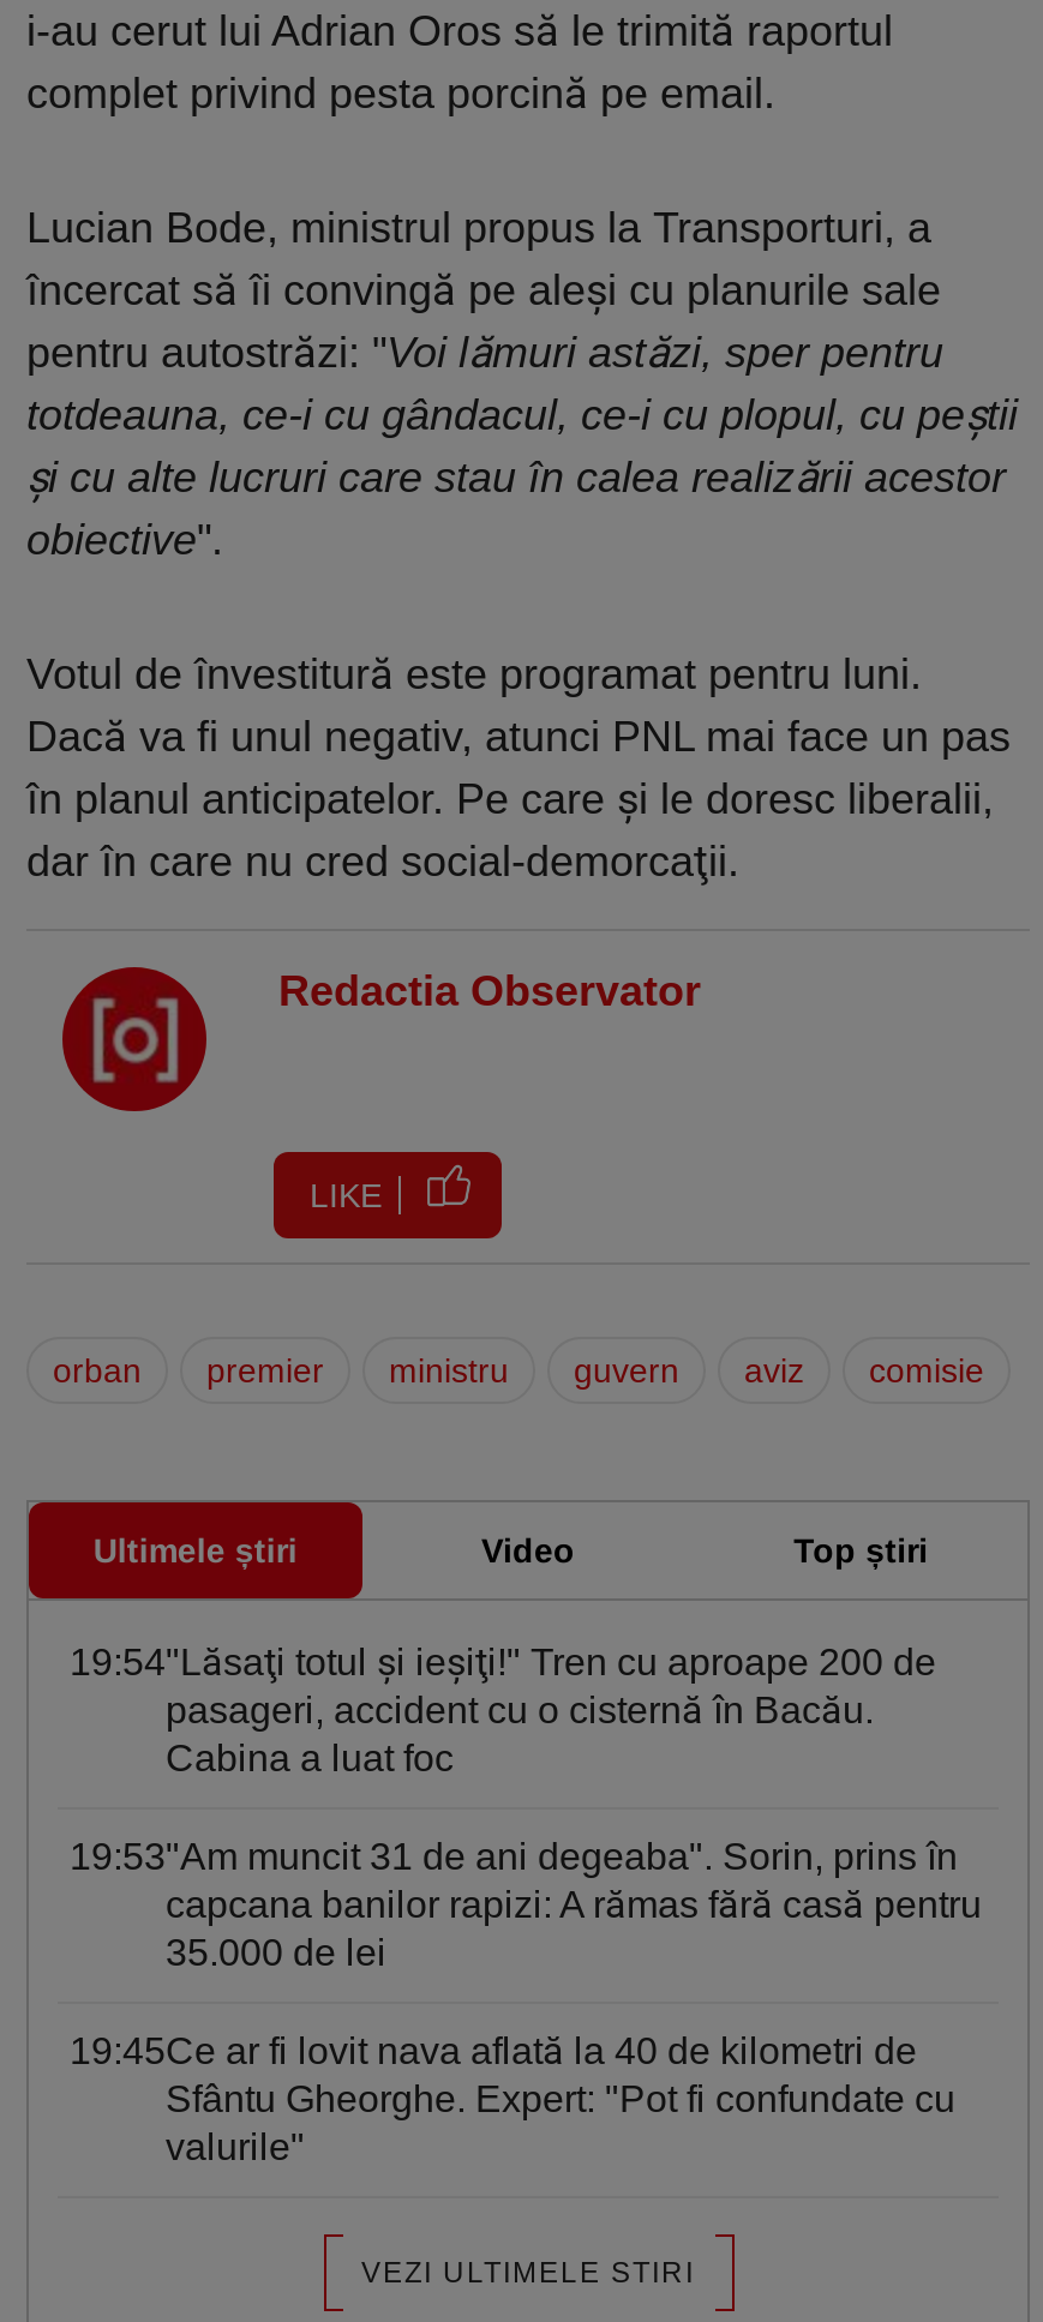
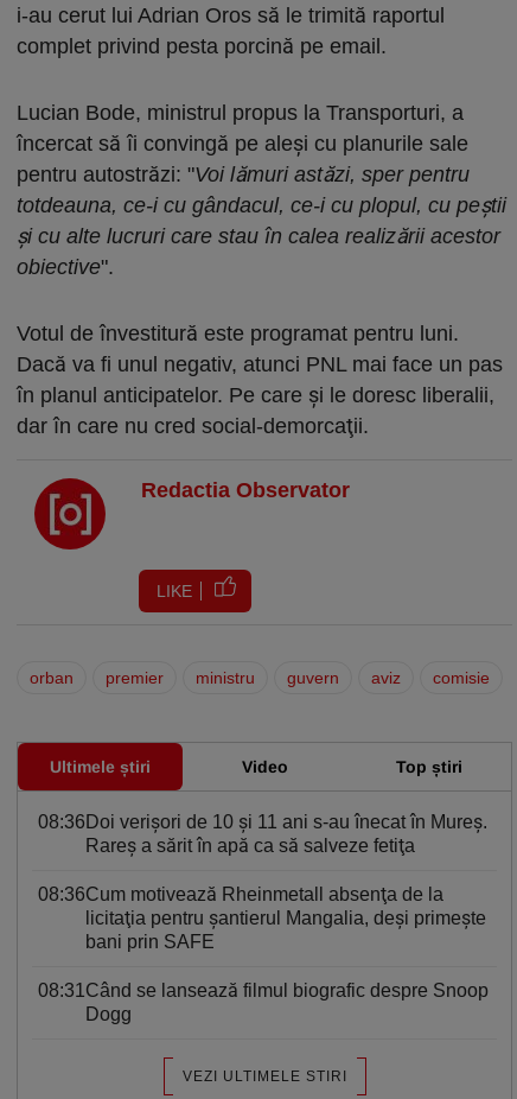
[70,1642,936,1779] 19:54"Lăsaţi totul şi ieşiţi!" Tren cu aproape 200 de | pasageri, accident cu o cisternă în Bacău. | Cabina a luat foc -> [38,812,487,856] 08:36Doi verișori de 10 și 11 ani s-au înecat în Mureș. | Rareș a sărit în apă ca să salveze fetiţa
[70,1836,982,1973] 19:53"Am muncit 31 de ani degeaba". Sorin, prins în | capcana banilor rapizi: A rămas fără casă pentru | 35.000 de lei -> [38,884,486,952] 08:36Cum motivează Rheinmetall absenţa de la | licitaţia pentru şantierul Mangalia, deşi primeşte | bani prin SAFE
[70,2031,955,2168] 19:45Ce ar fi lovit nava aflată la 40 de kilometri de | Sfântu Gheorghe. Expert: "Pot fi confundate cu | valurile" -> [38,981,489,1024] 08:31Când se lansează filmul biografic despre Snoop | Dogg

